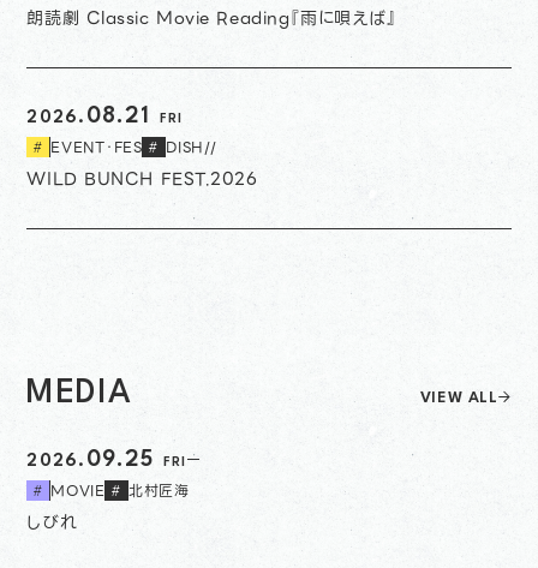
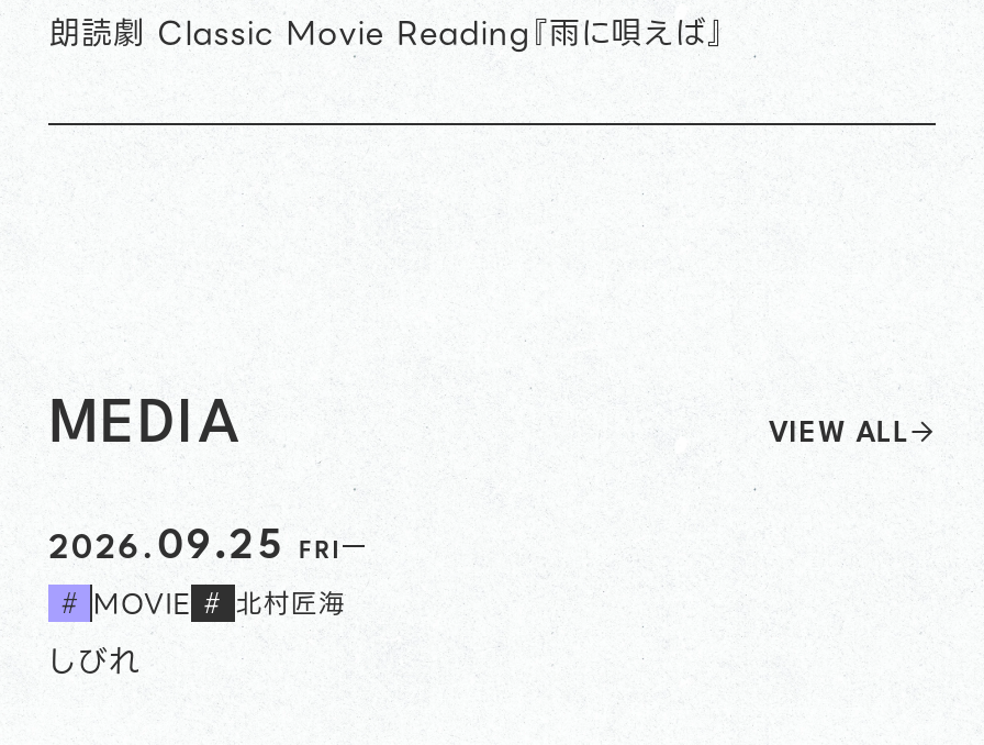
[27,105,258,192] 2026. 08.21 | FRI | # EVENT・FES # DISH// | WILD BUNCH FEST.2026 -> none

